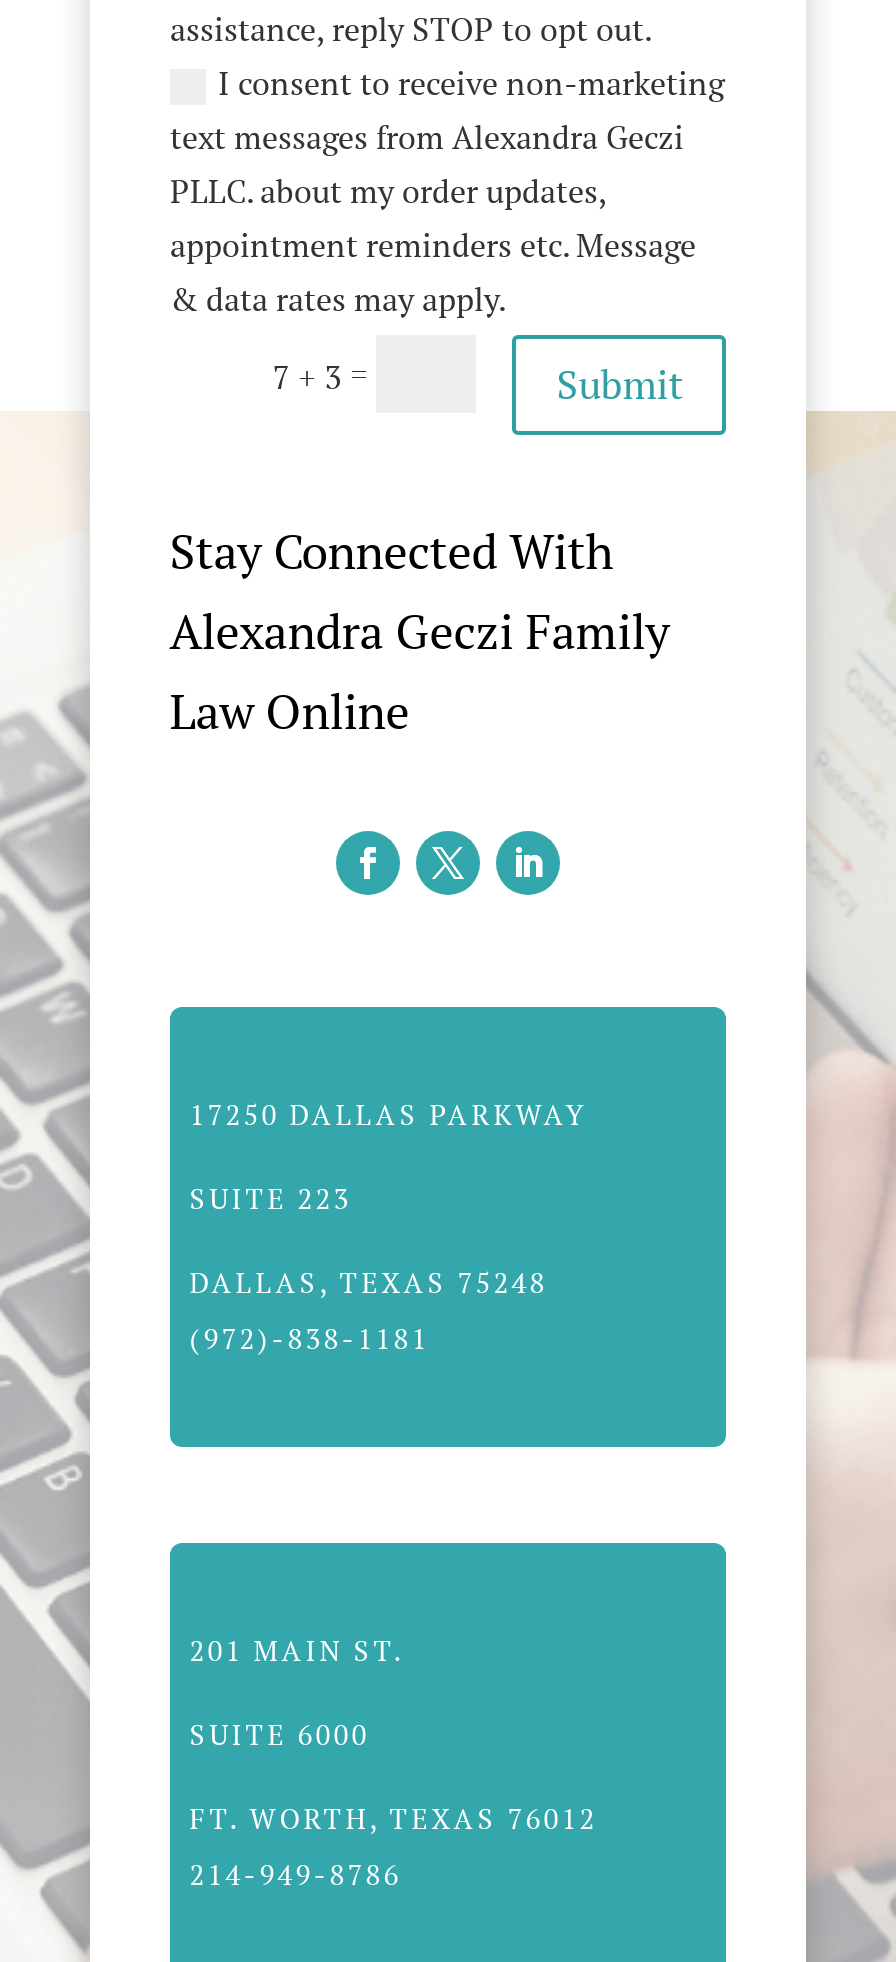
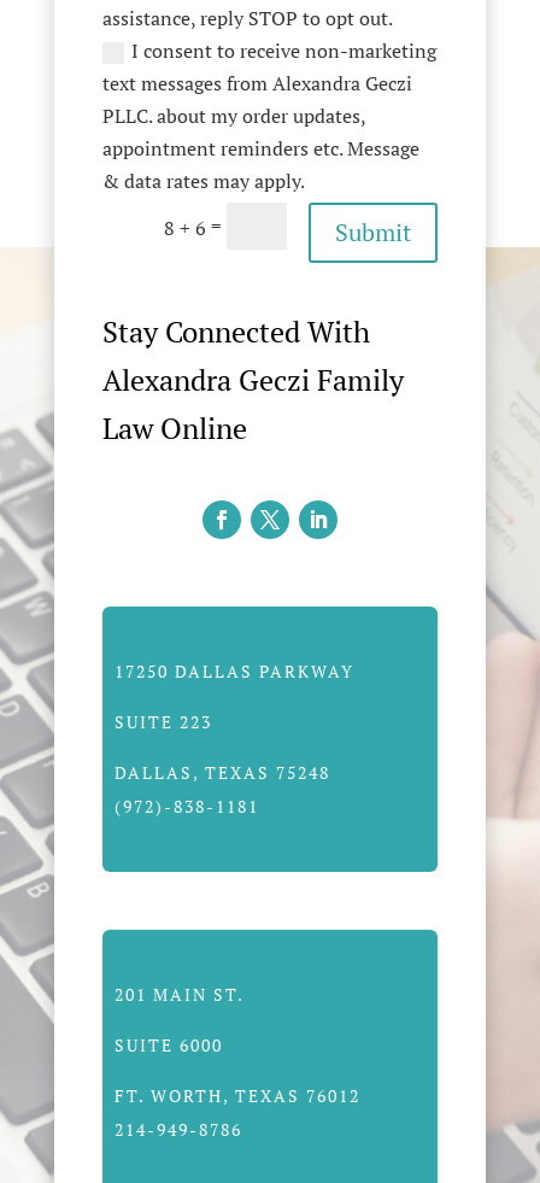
[272,352,376,400] 7 + 3 = -> [164,212,227,241] 8 + 6 =

